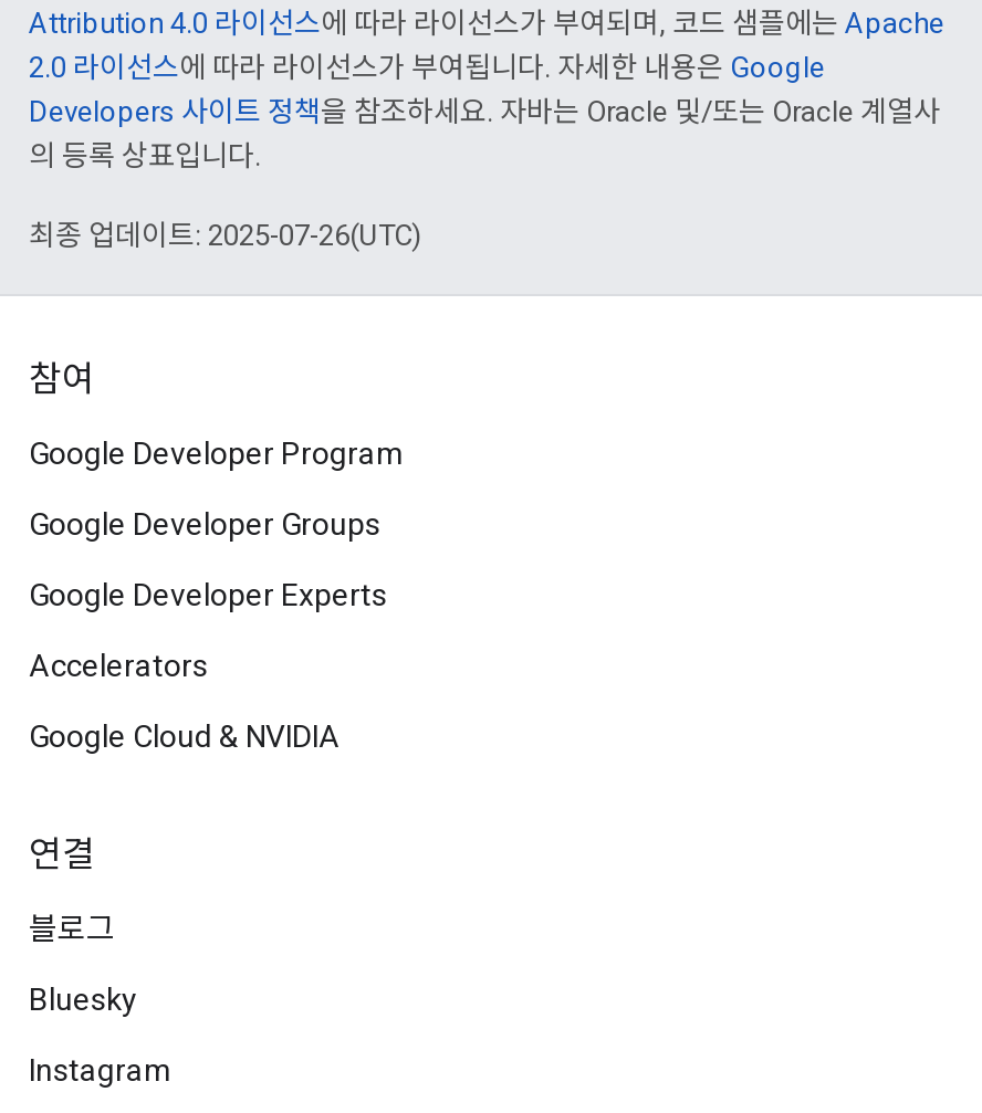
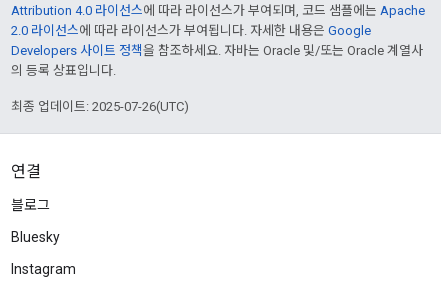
[29,358,405,754] 참여 | Google Developer Program | Google Developer Groups | Google Developer Experts | Accelerators | Google Cloud & NVIDIA -> none

